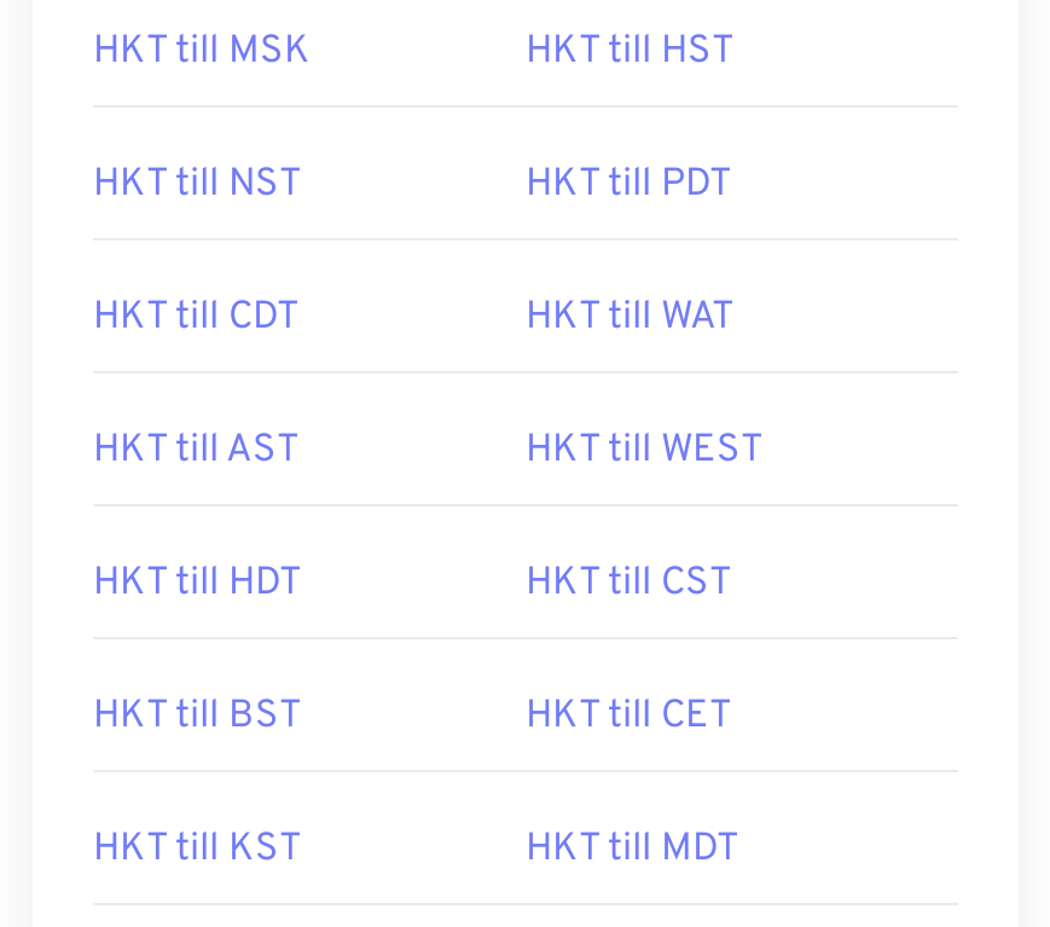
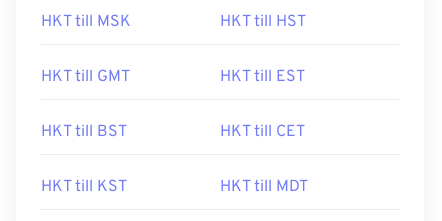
[93,161,762,608] HKT till NST | HKT till PDT | HKT till CDT | HKT till WAT | HKT till AST | HKT till WEST | HKT till HDT | HKT till CST -> [41,67,305,87] HKT till GMT | HKT till EST

